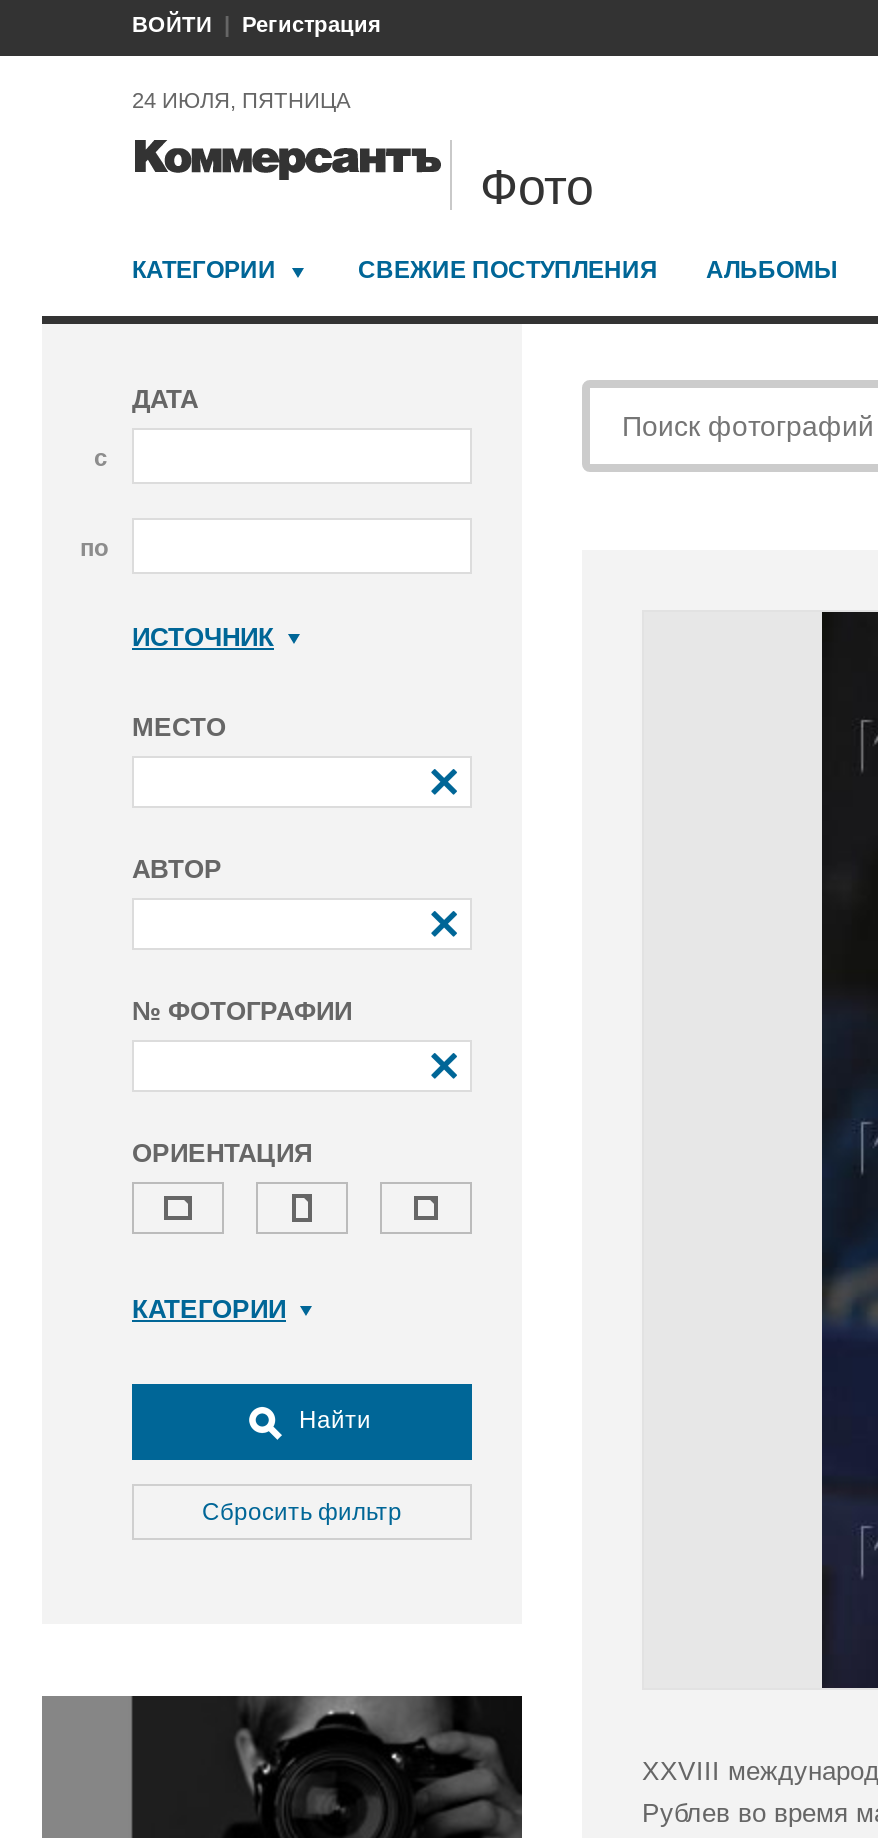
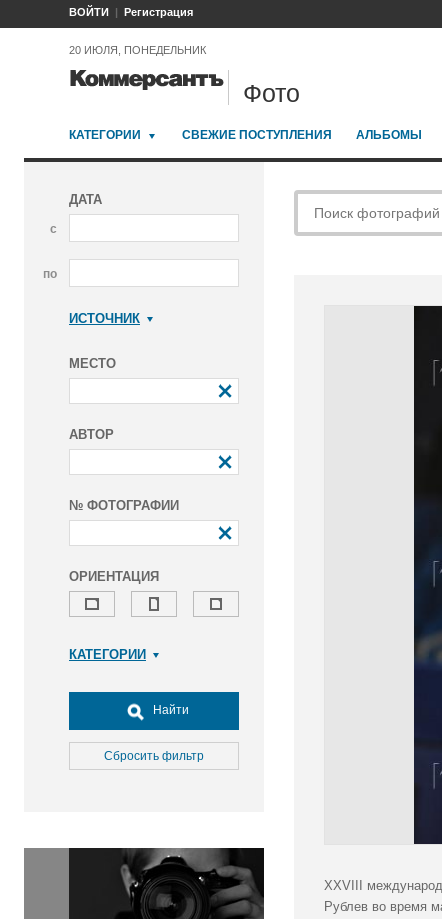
[132,88,350,112] 24 ИЮЛЯ, ПЯТНИЦА -> [69,44,206,56] 20 ИЮЛЯ, ПОНЕДЕЛЬНИК

